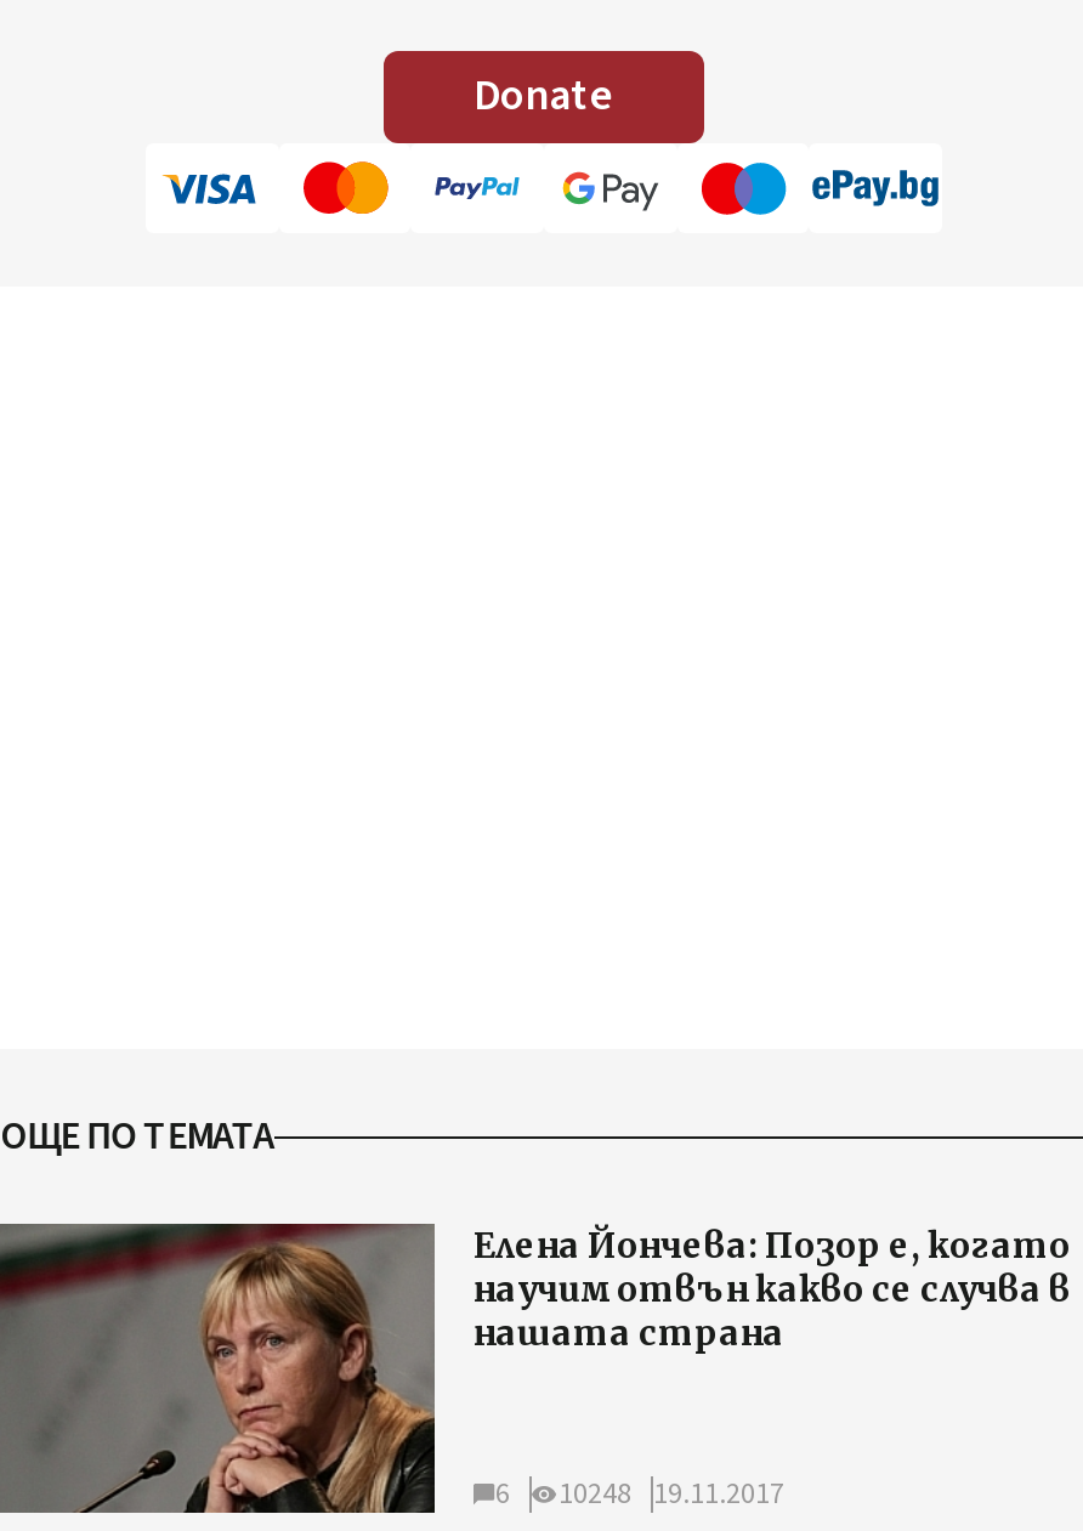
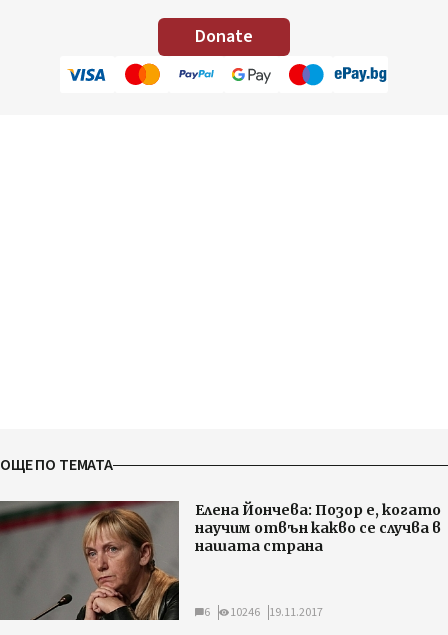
[495,1475,784,1516] 6 10248 19.11.2017 -> [204,604,323,621] 6 10246 19.11.2017

